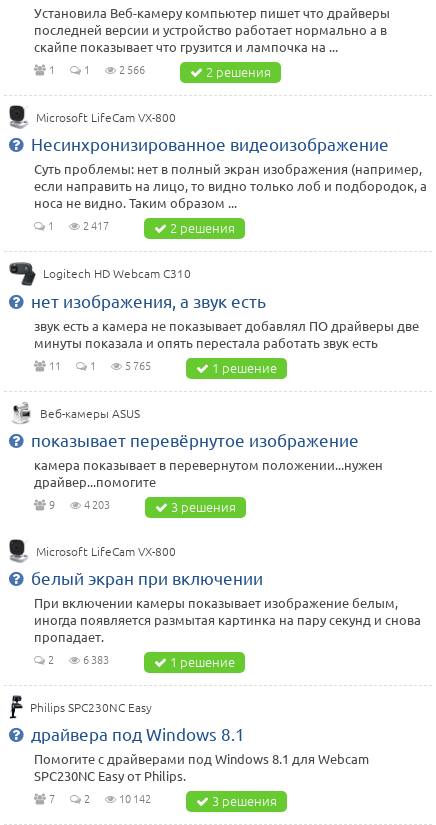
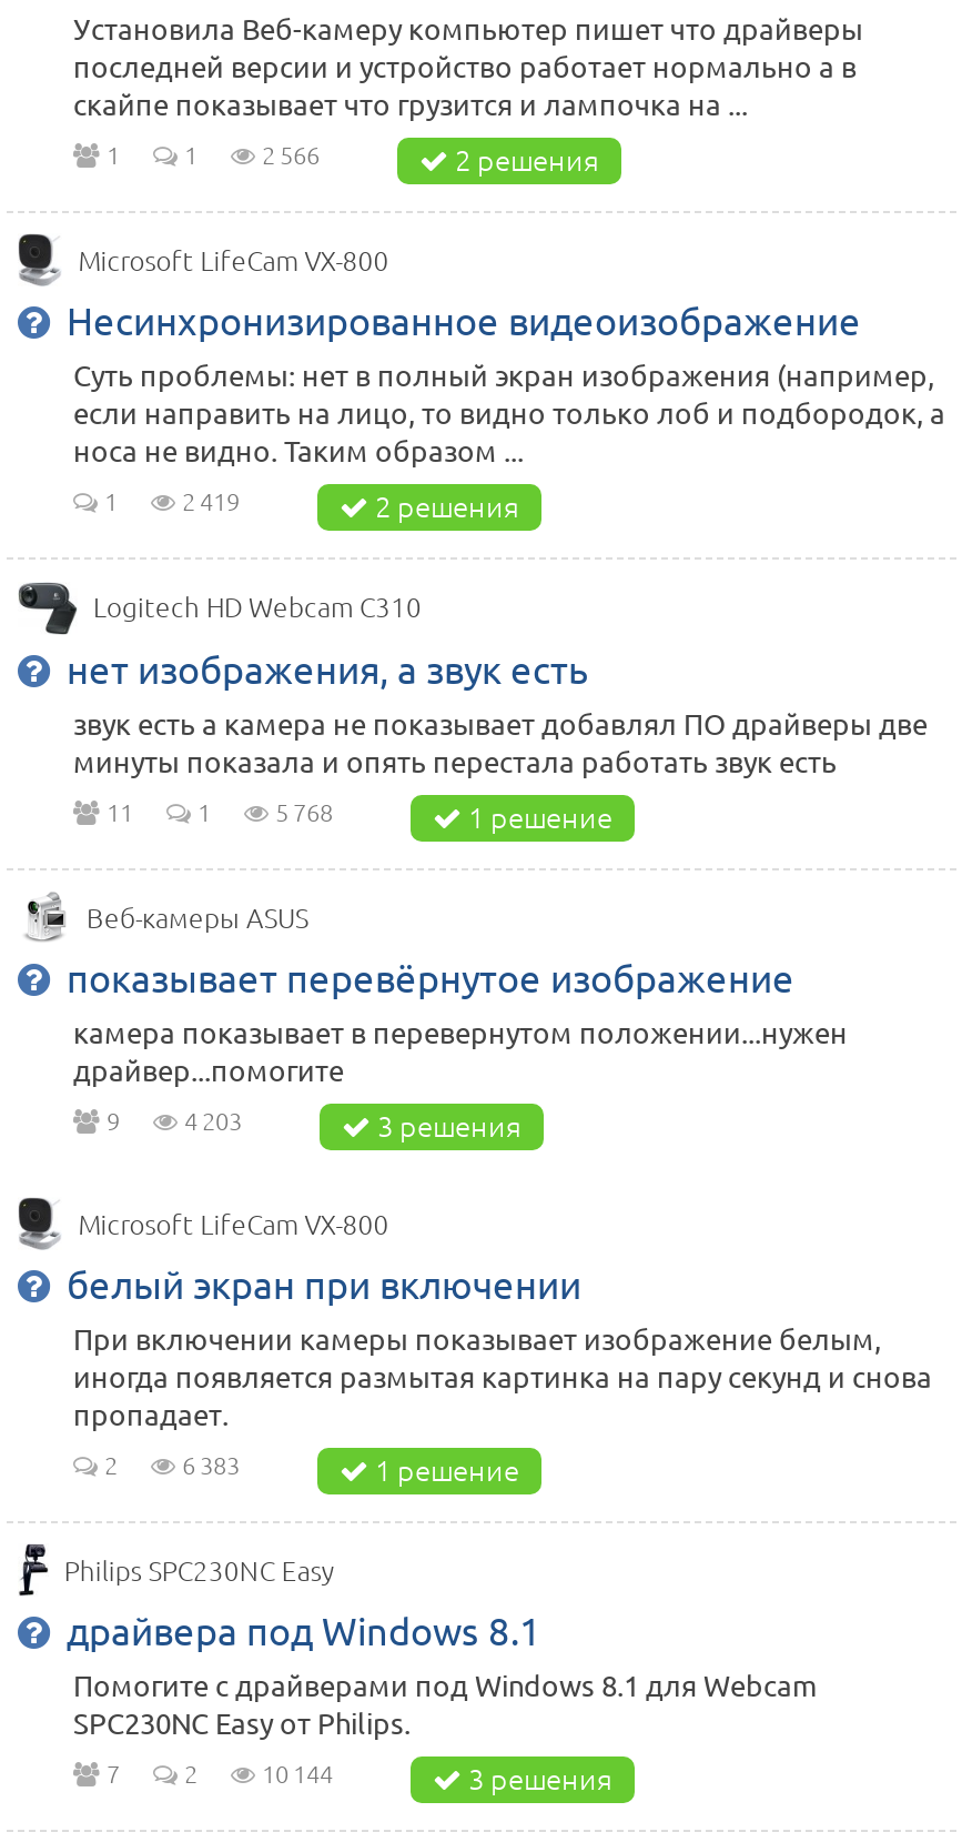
[45,217,109,233] 1 2 417 -> [98,483,240,518] 1 2 419
[46,356,151,372] 11 1 5 765 -> [100,792,333,827] 11 1 5 768
[46,790,151,806] 7 2 10 142 -> [100,1754,333,1789] 7 2 10 144

